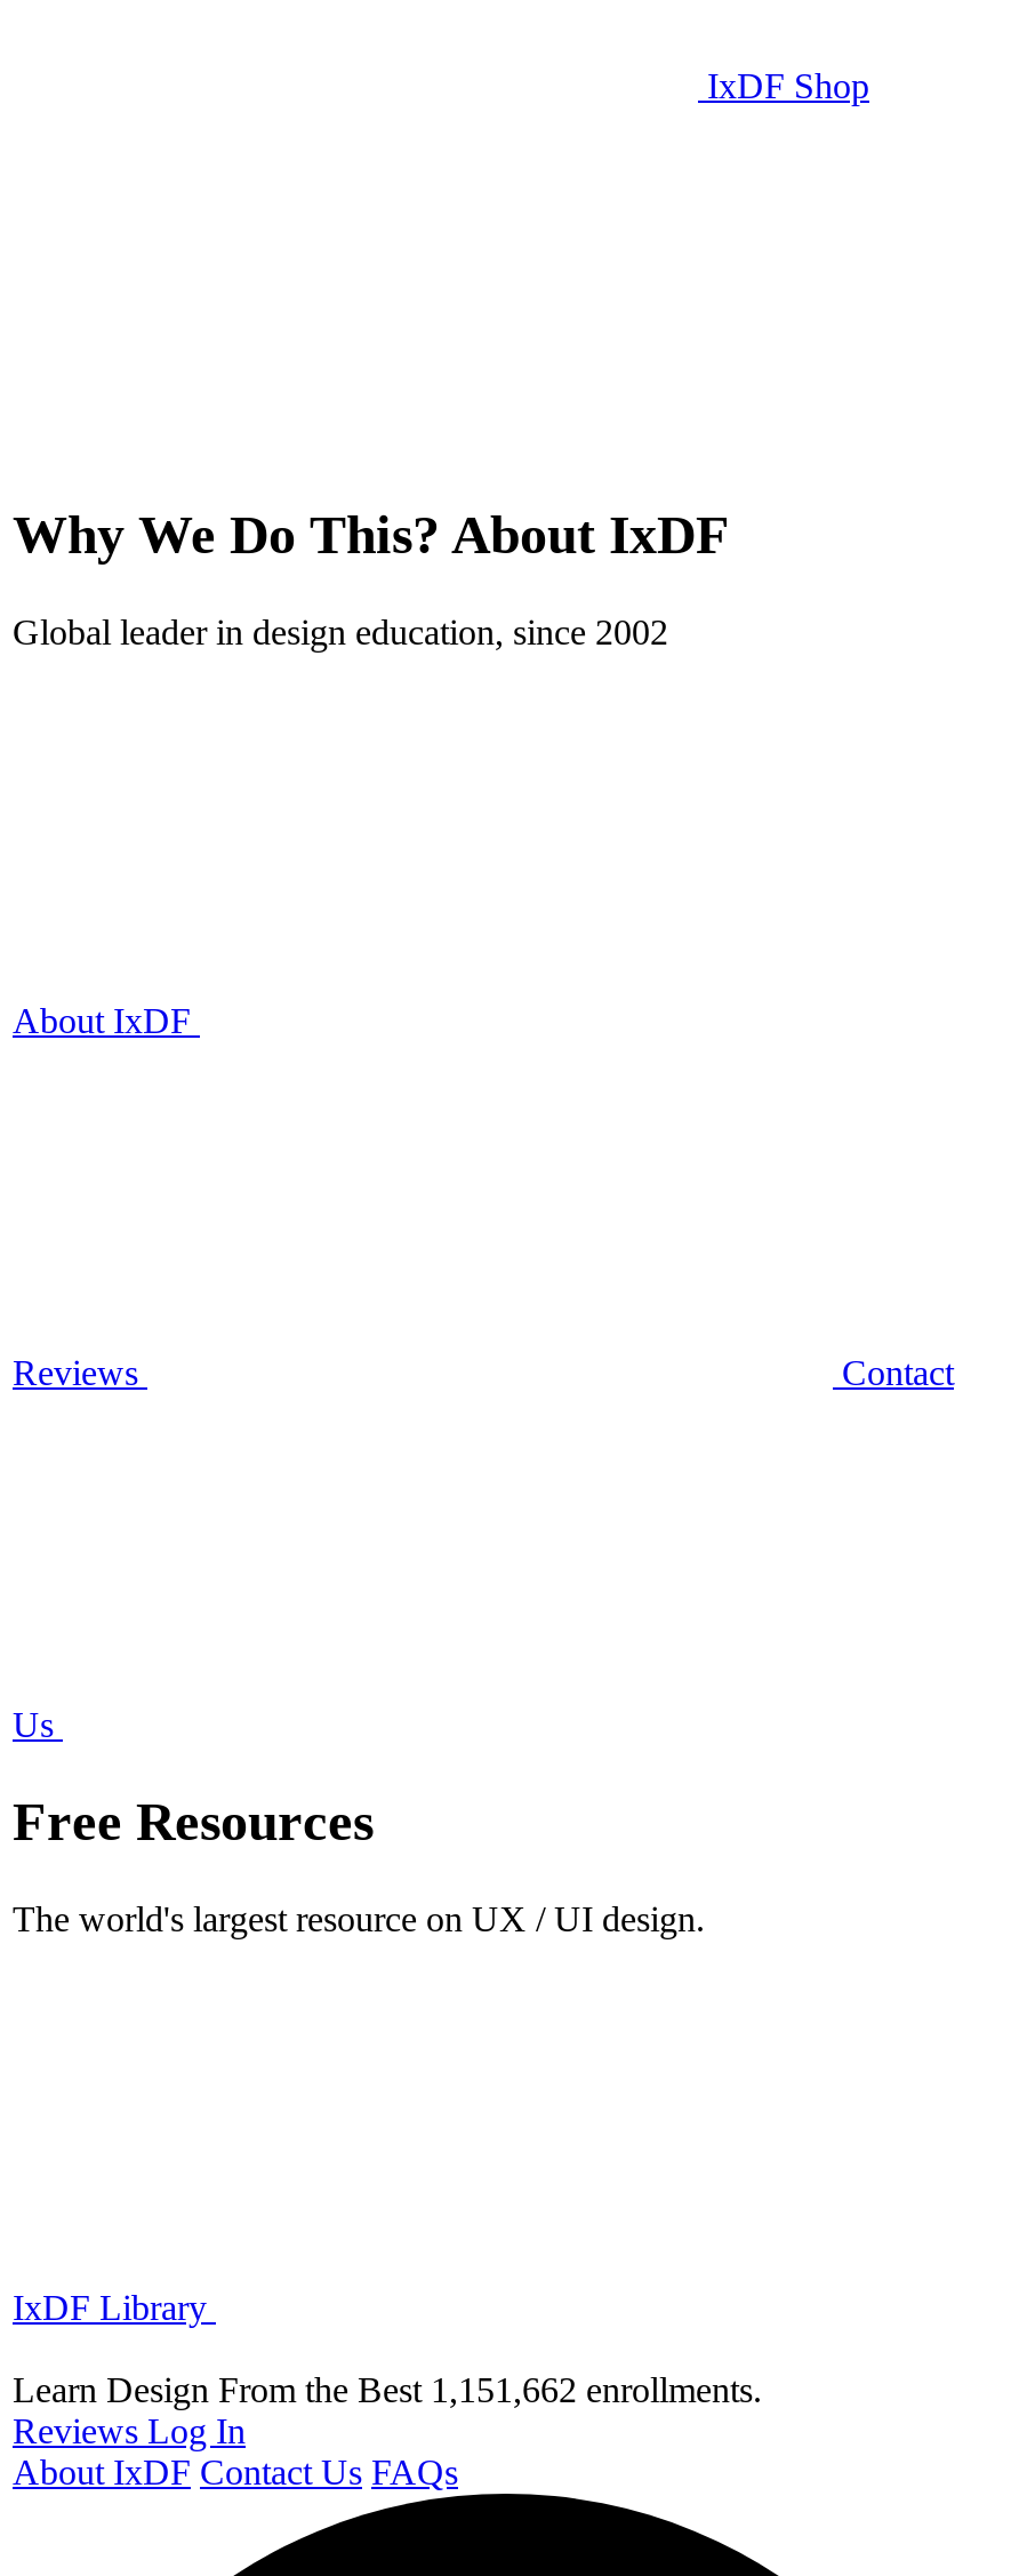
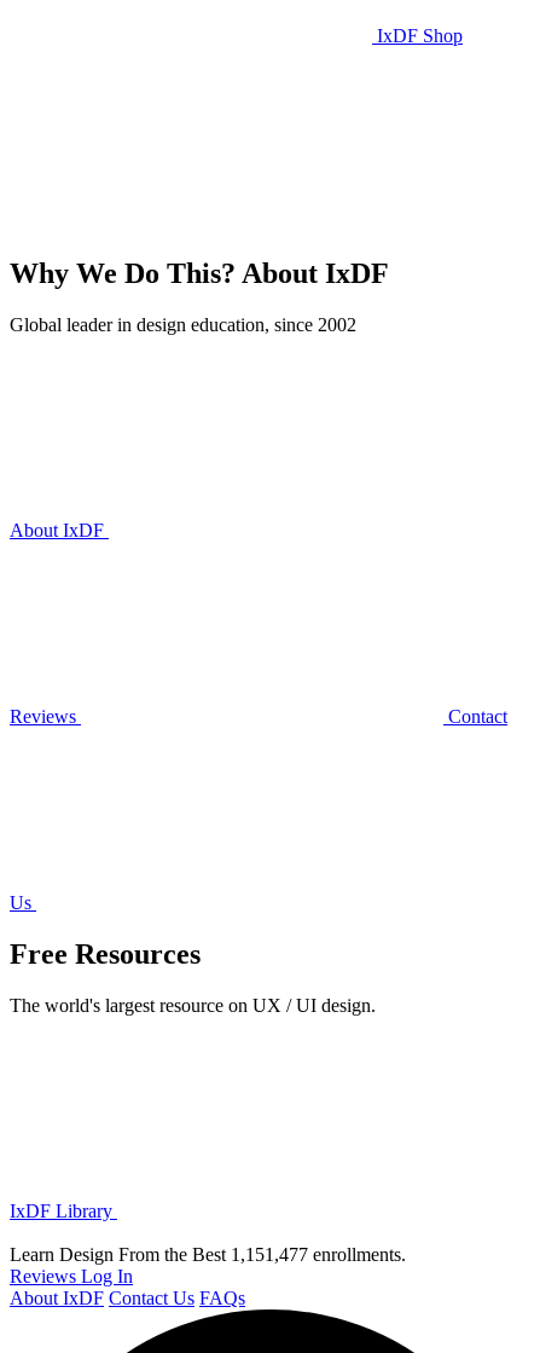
[13,2370,762,2408] Learn Design From the Best 1,151,662 enrollments. -> [10,1244,406,1264] Learn Design From the Best 1,151,477 enrollments.

